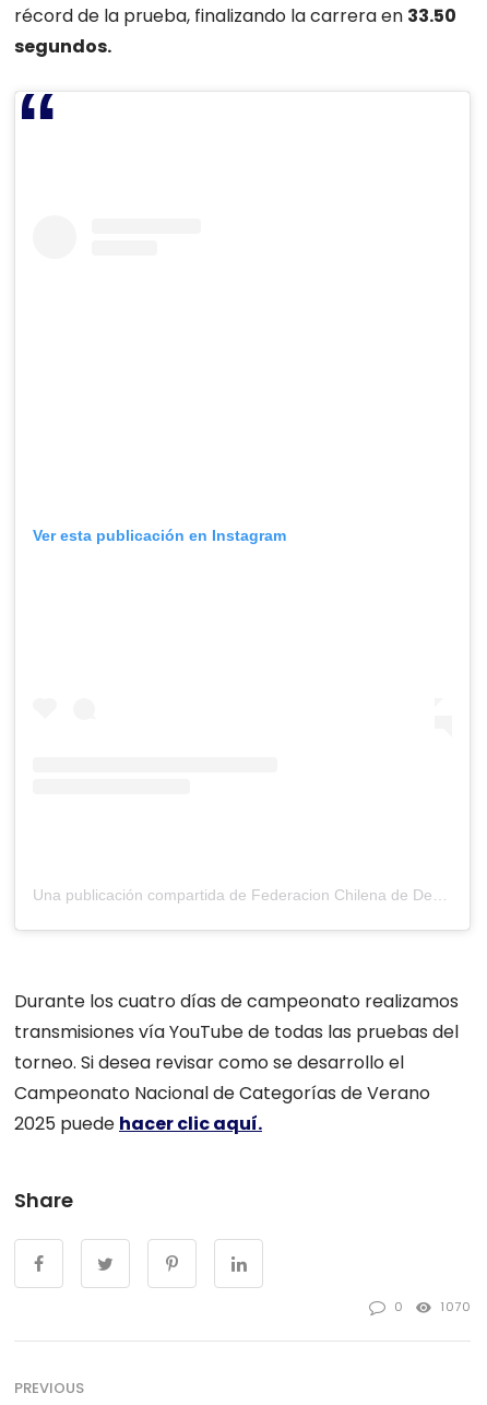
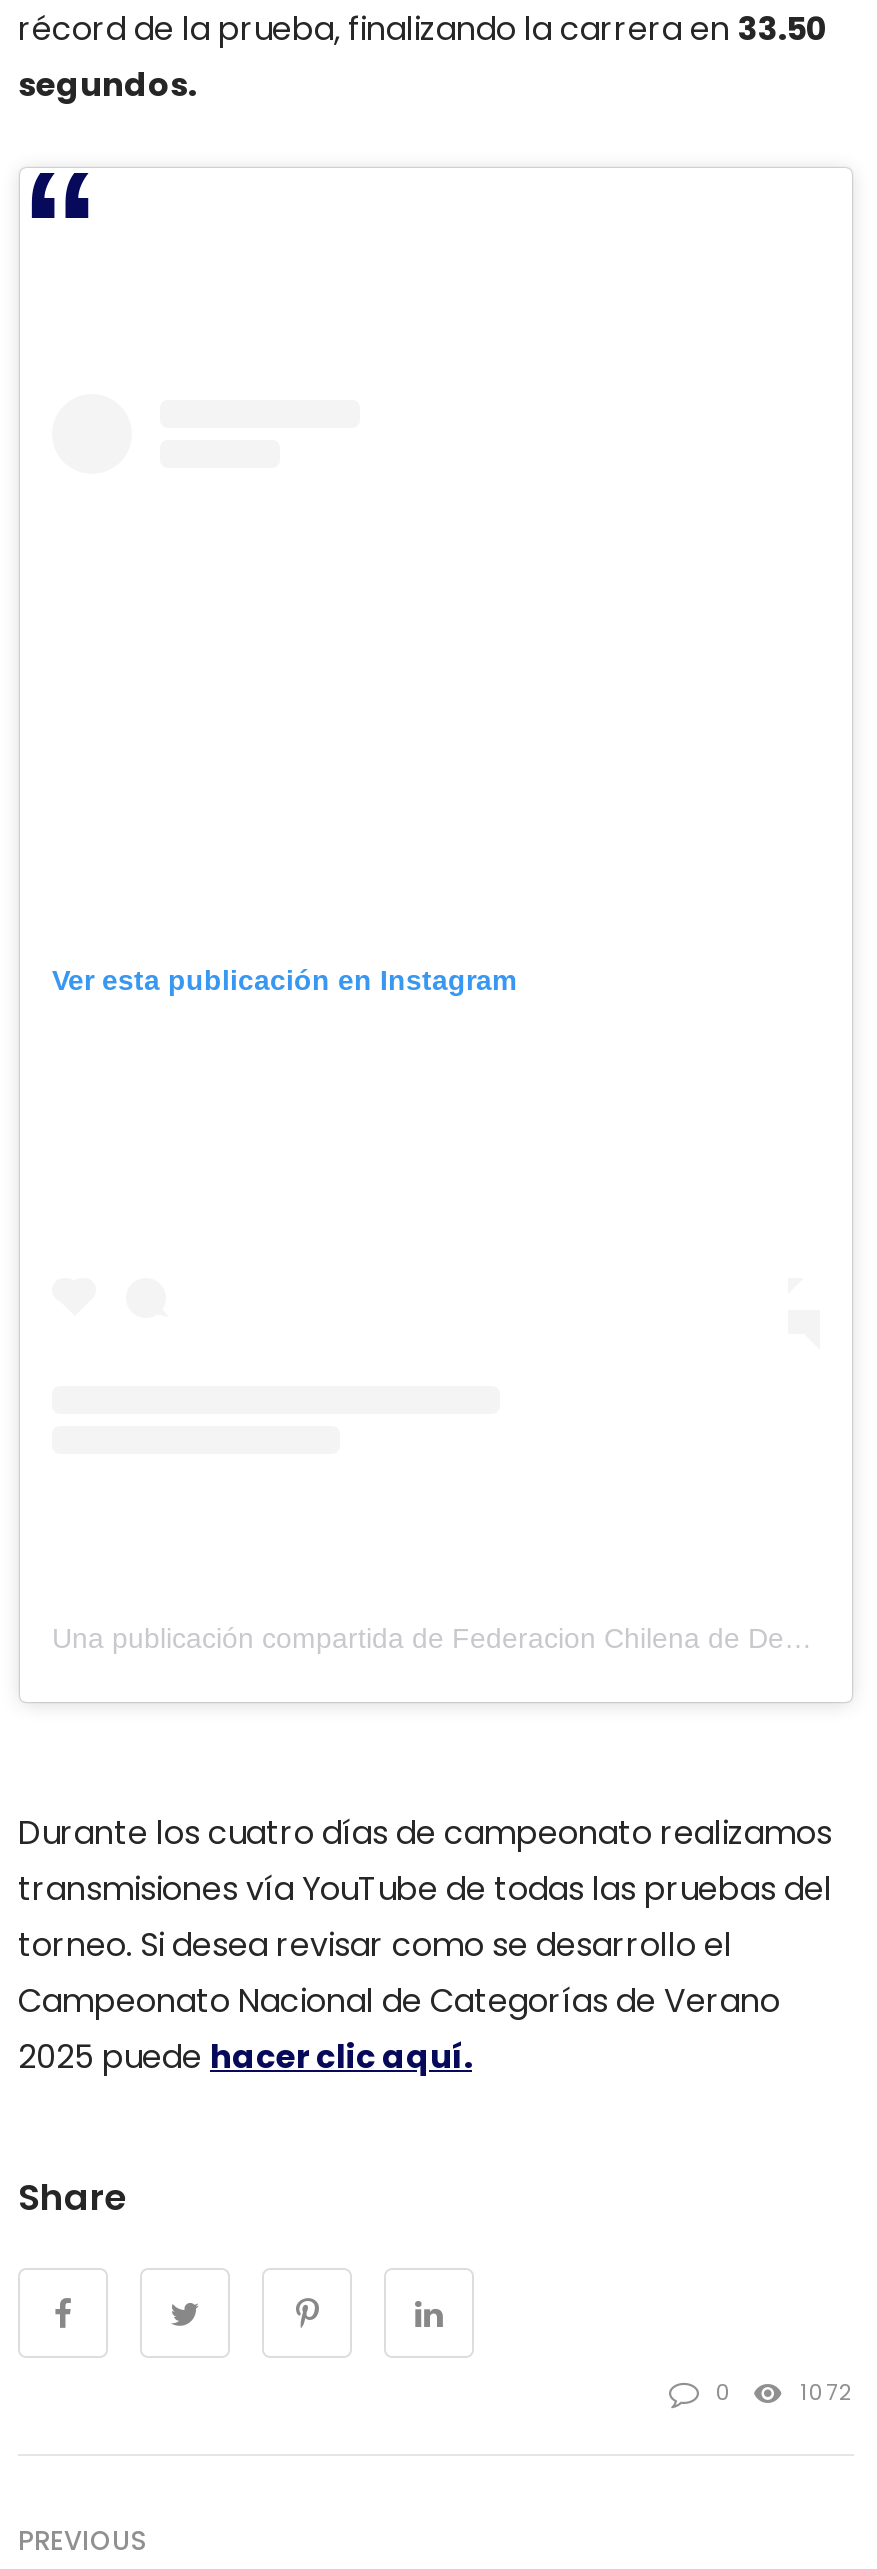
[440,1297,471,1315] 1070 -> [800,2375,854,2407] 1072

